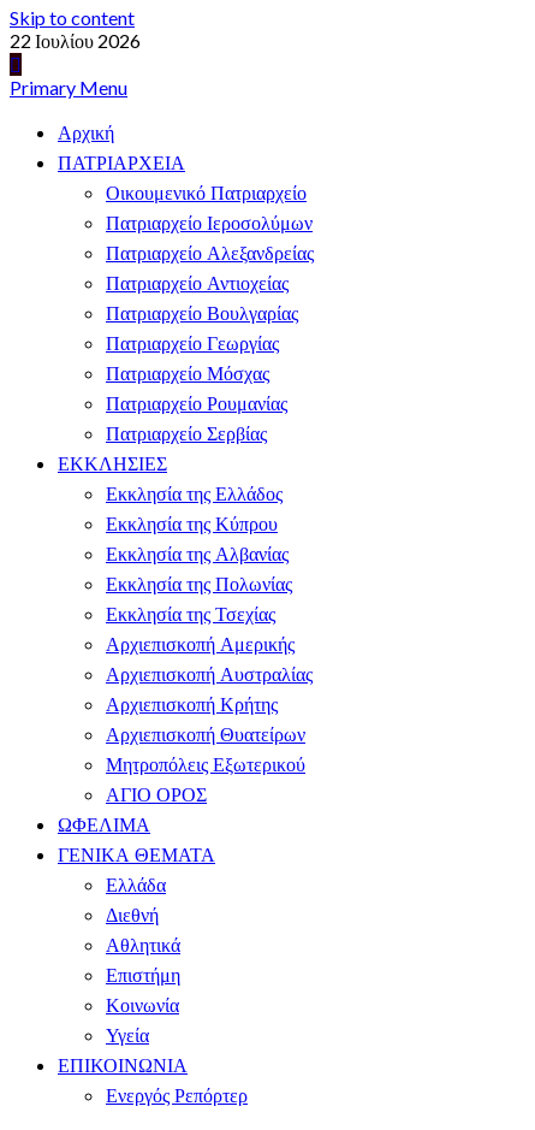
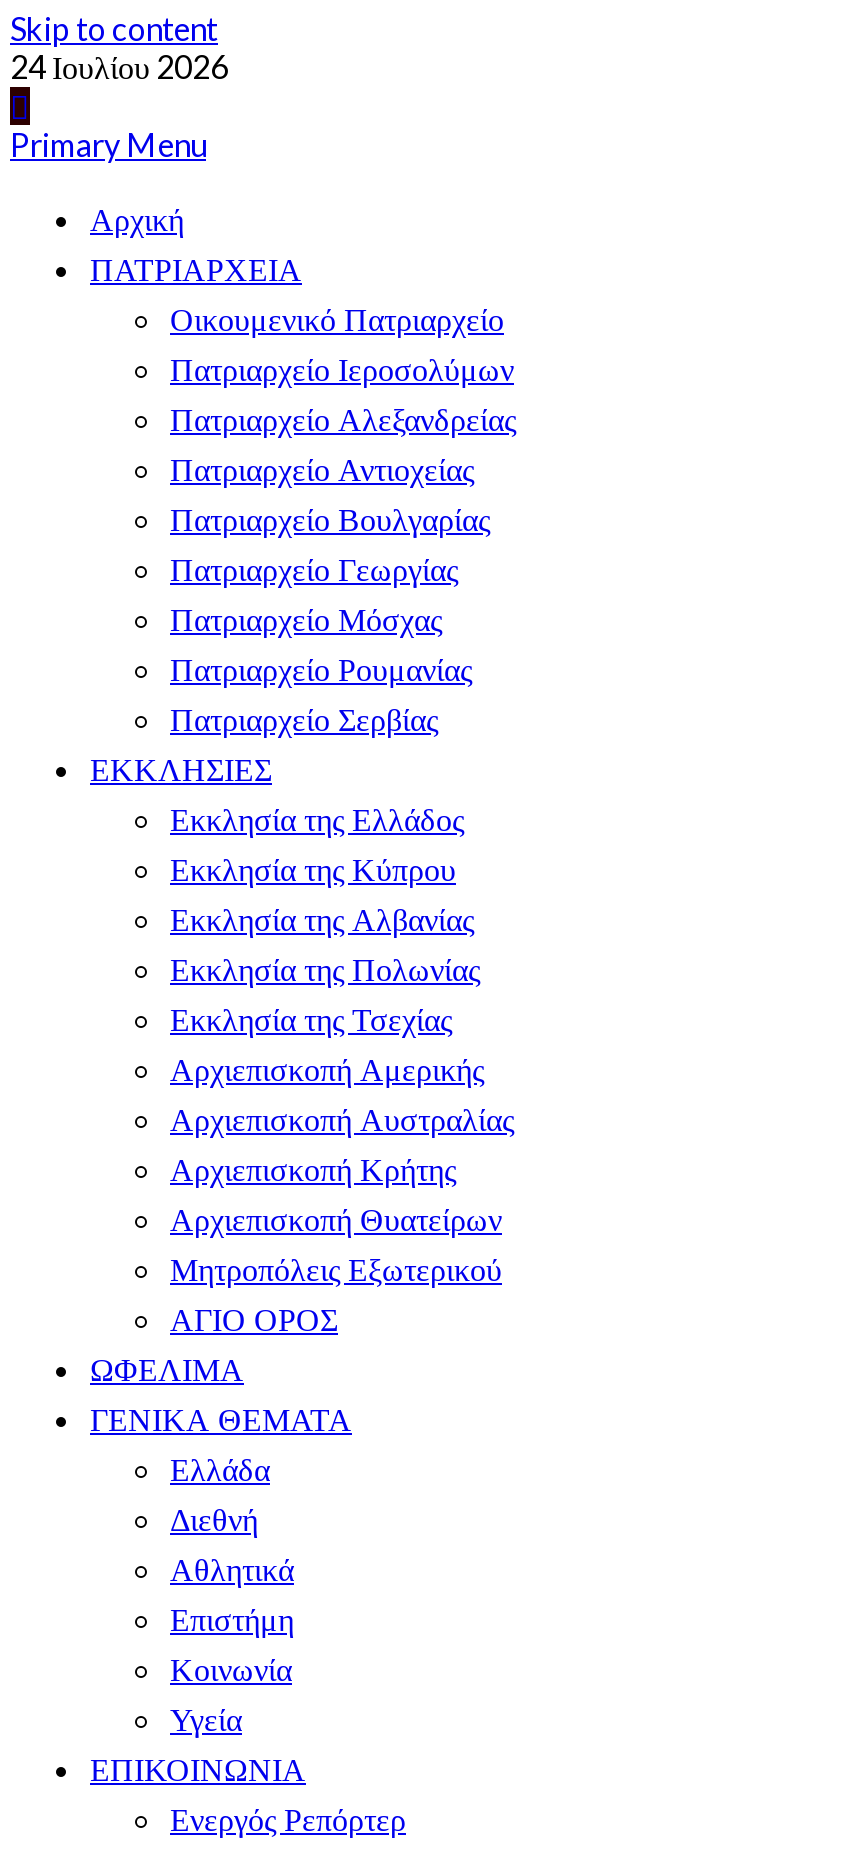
[10,29,141,52] 22 Ιουλίου 2026 -> [10,47,228,85] 24 Ιουλίου 2026

